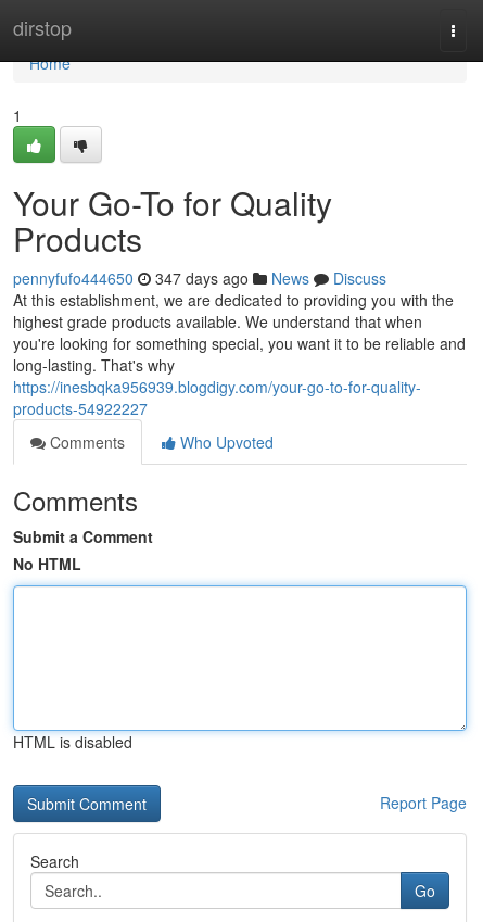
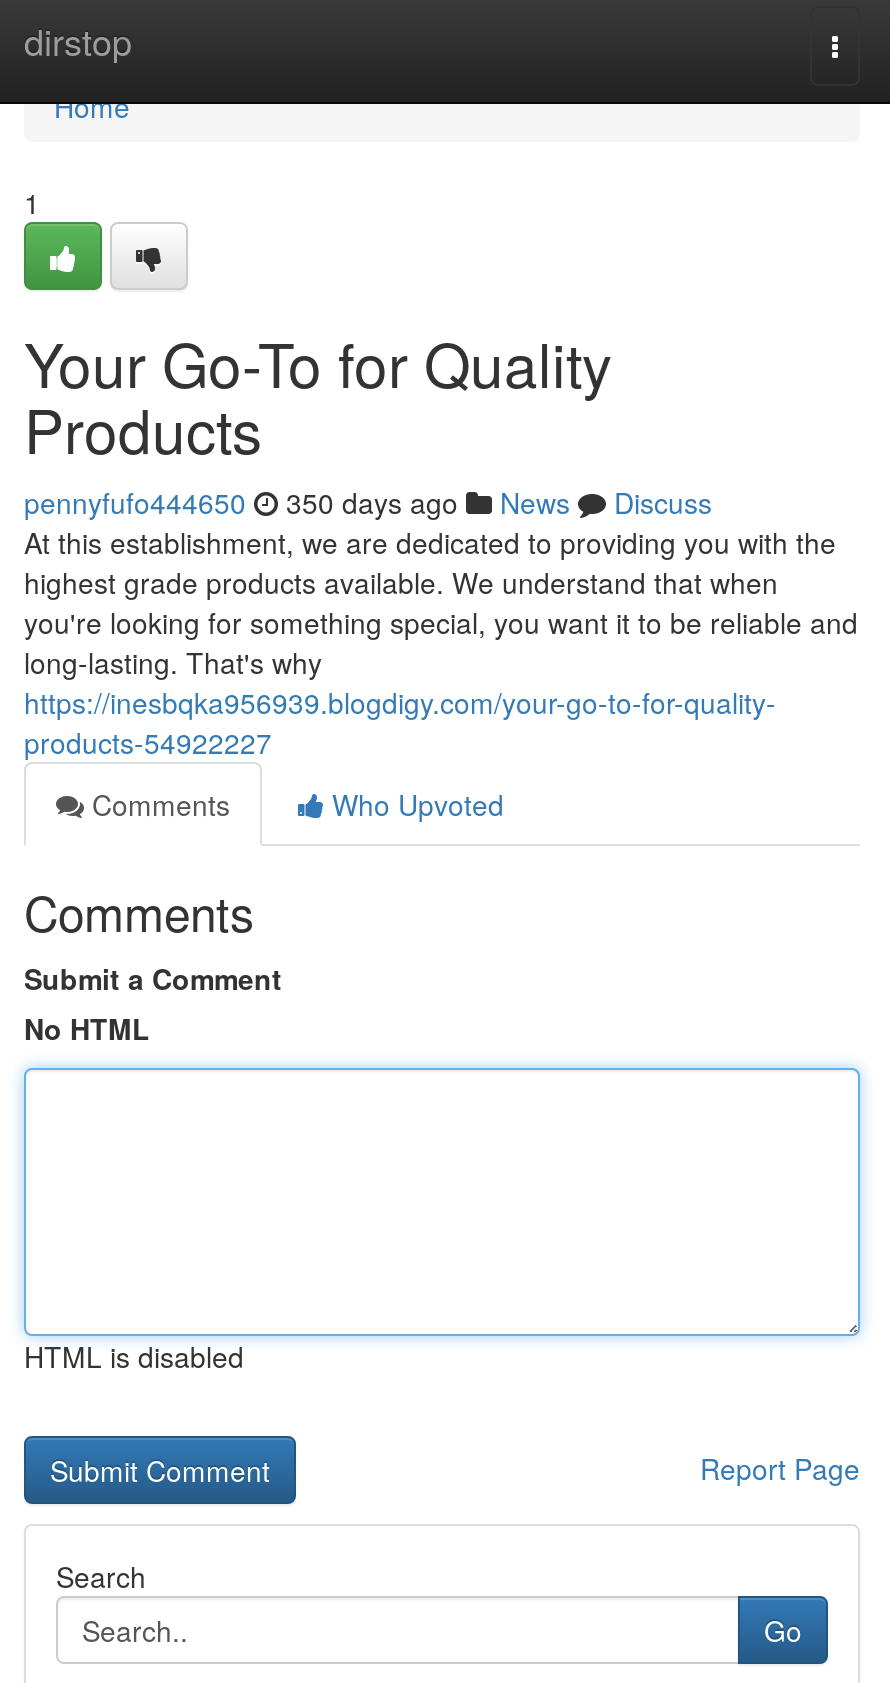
[13,267,386,289] pennyfufo444650 347 days ago News Discuss -> [24,482,712,522] pennyfufo444650 350 days ago News Discuss

